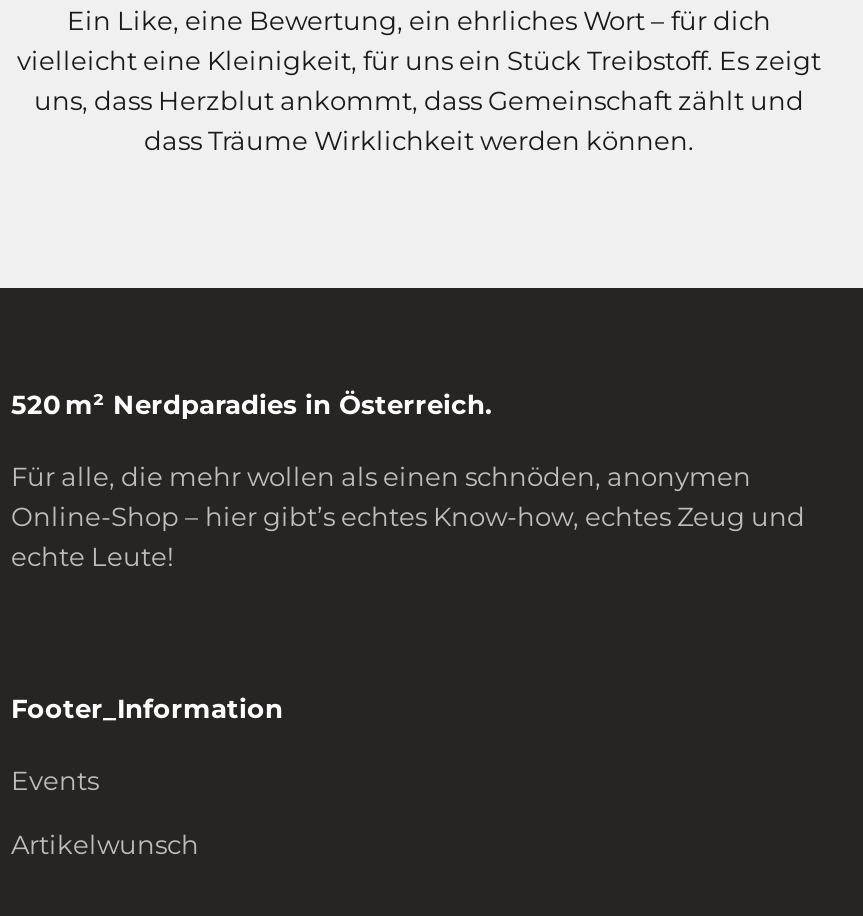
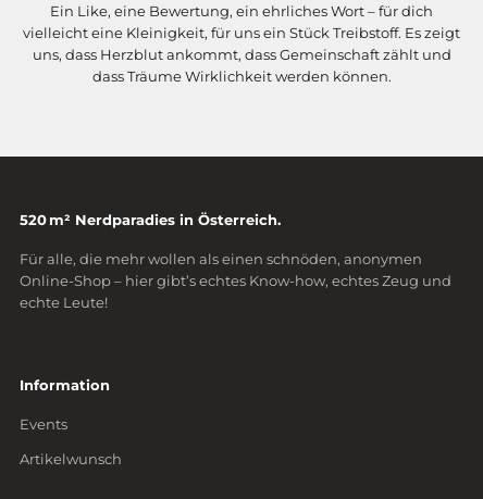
[11,693,283,725] Footer_Information -> [20,377,110,394] Information

